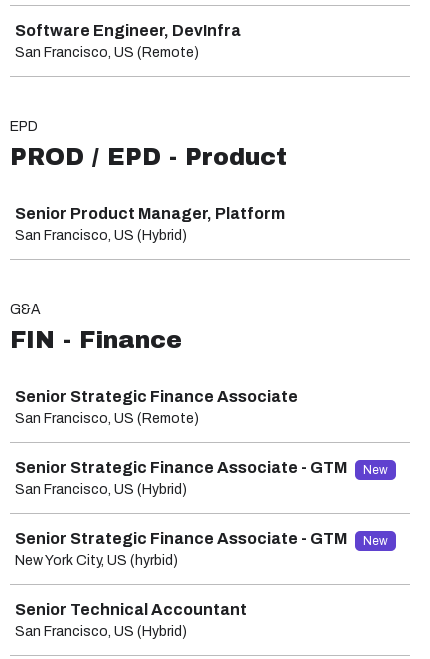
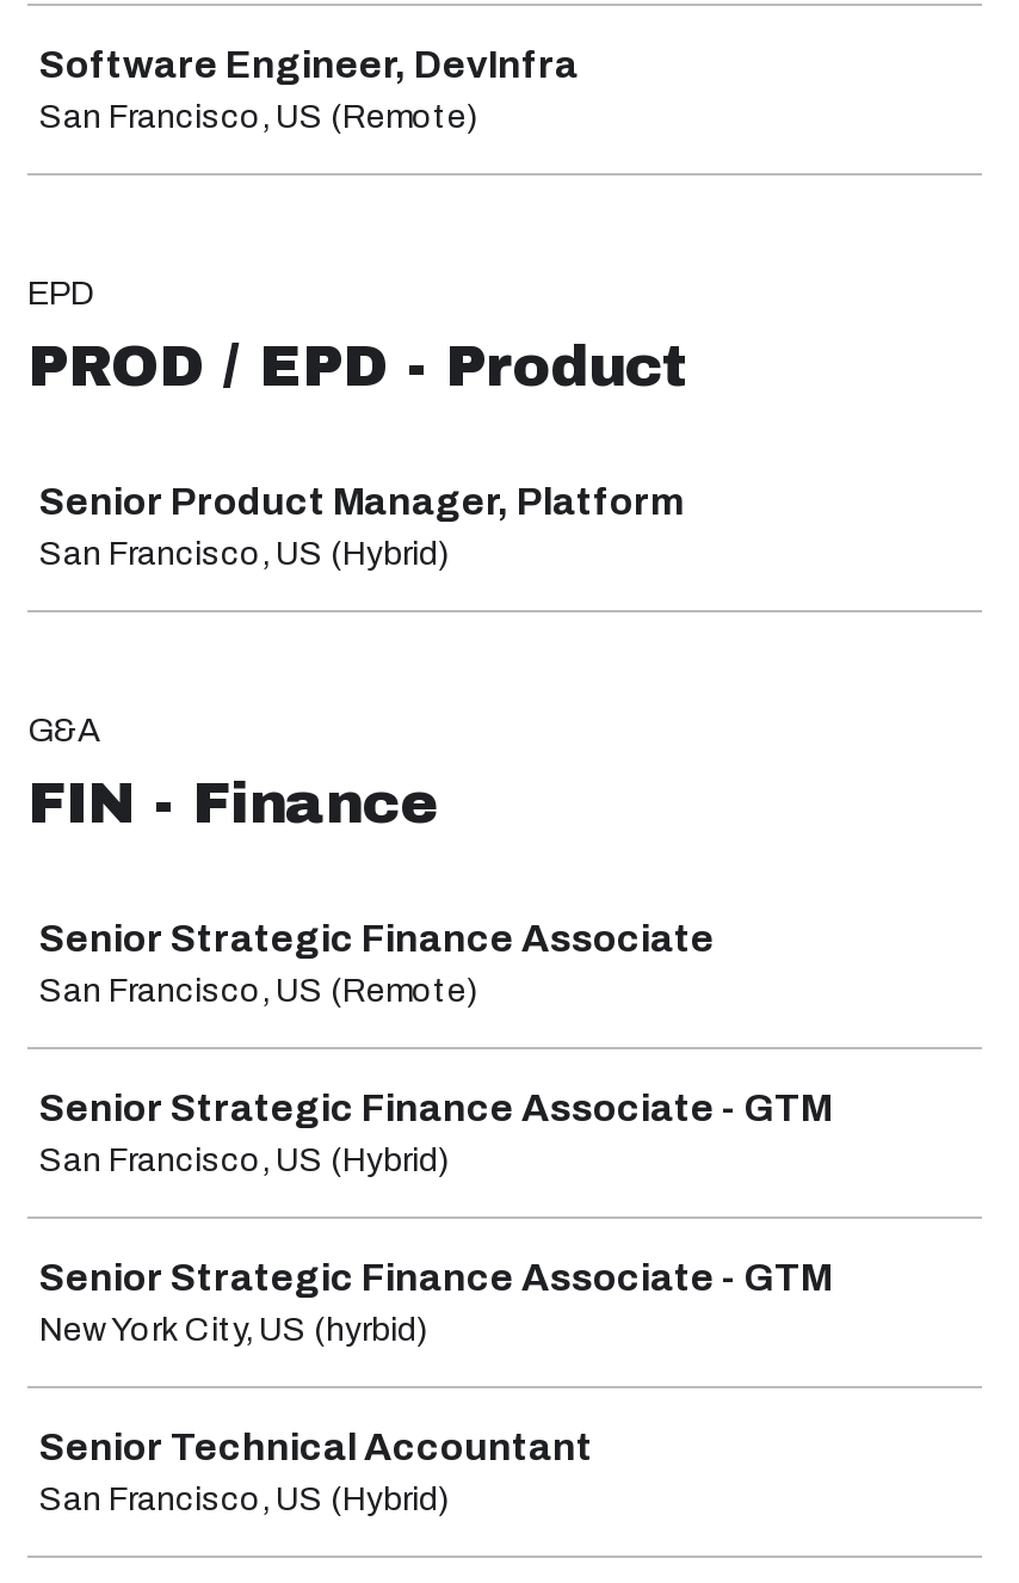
[363,463,388,477] New -> none
[363,534,388,548] New -> none

